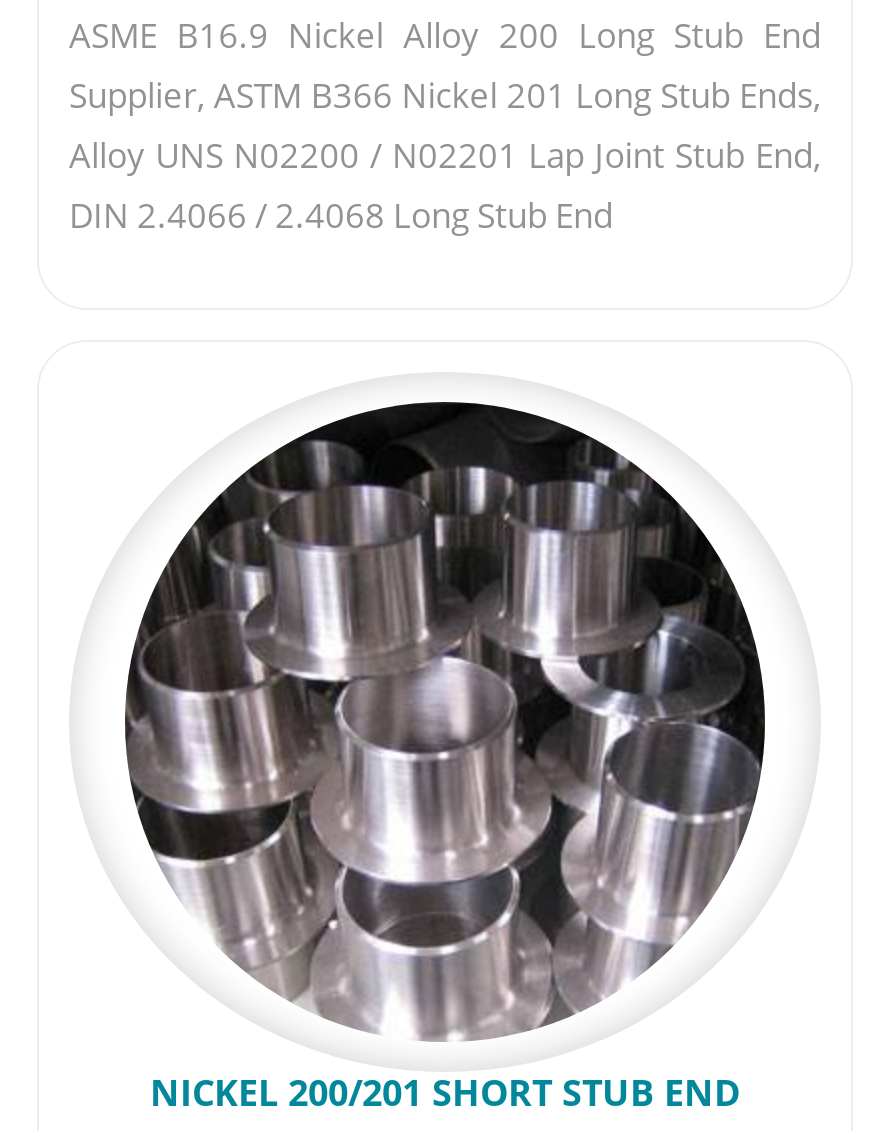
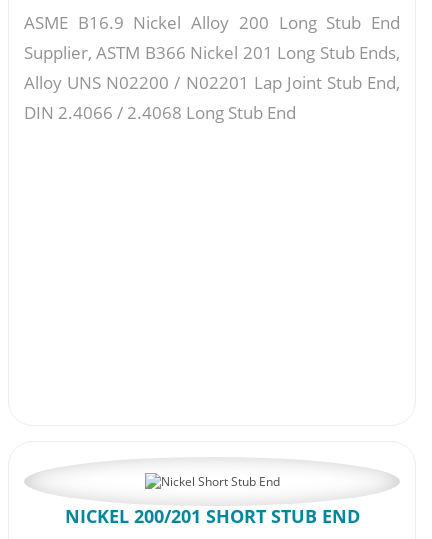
[123,399,767,1043] [image] -> none

